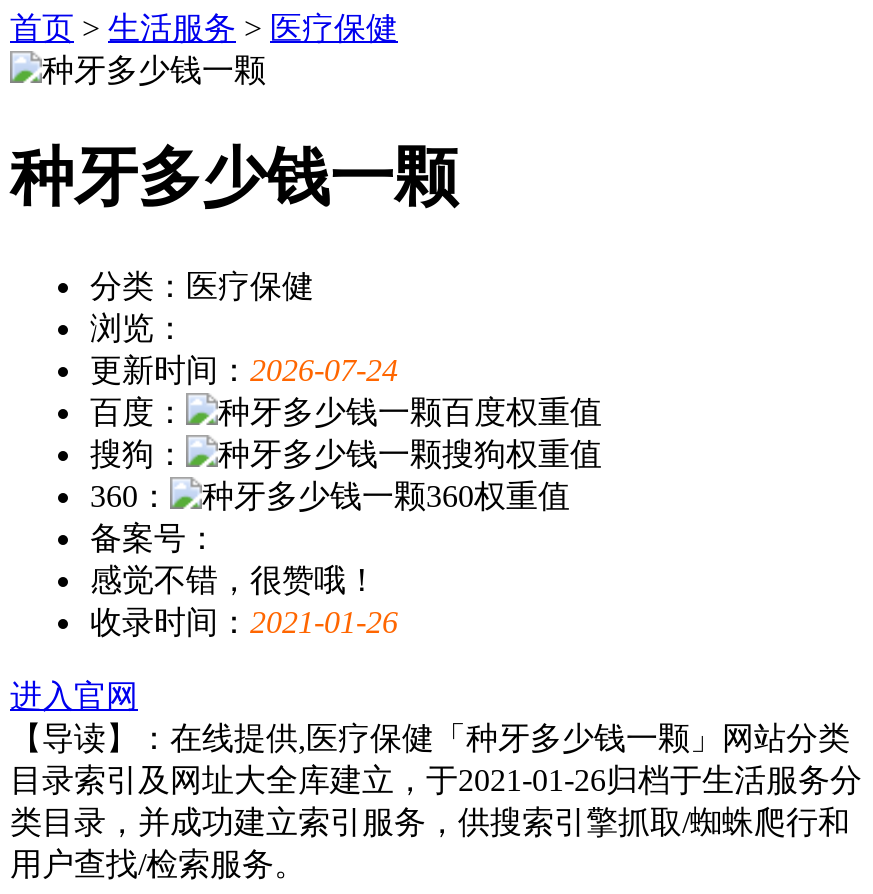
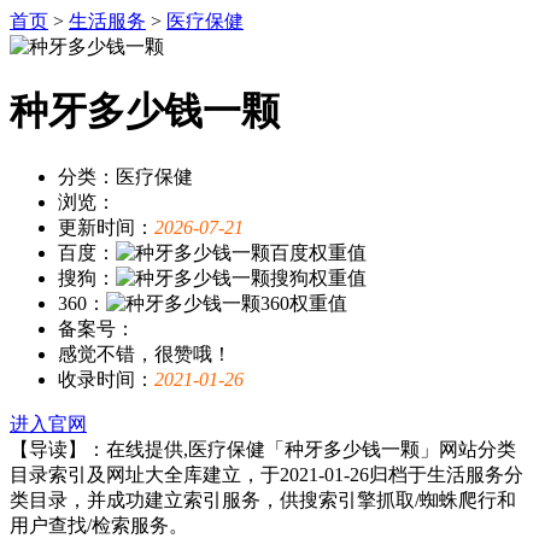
[90,353,398,387] 更新时间：2026-07-24 -> [58,217,244,237] 更新时间：2026-07-21

